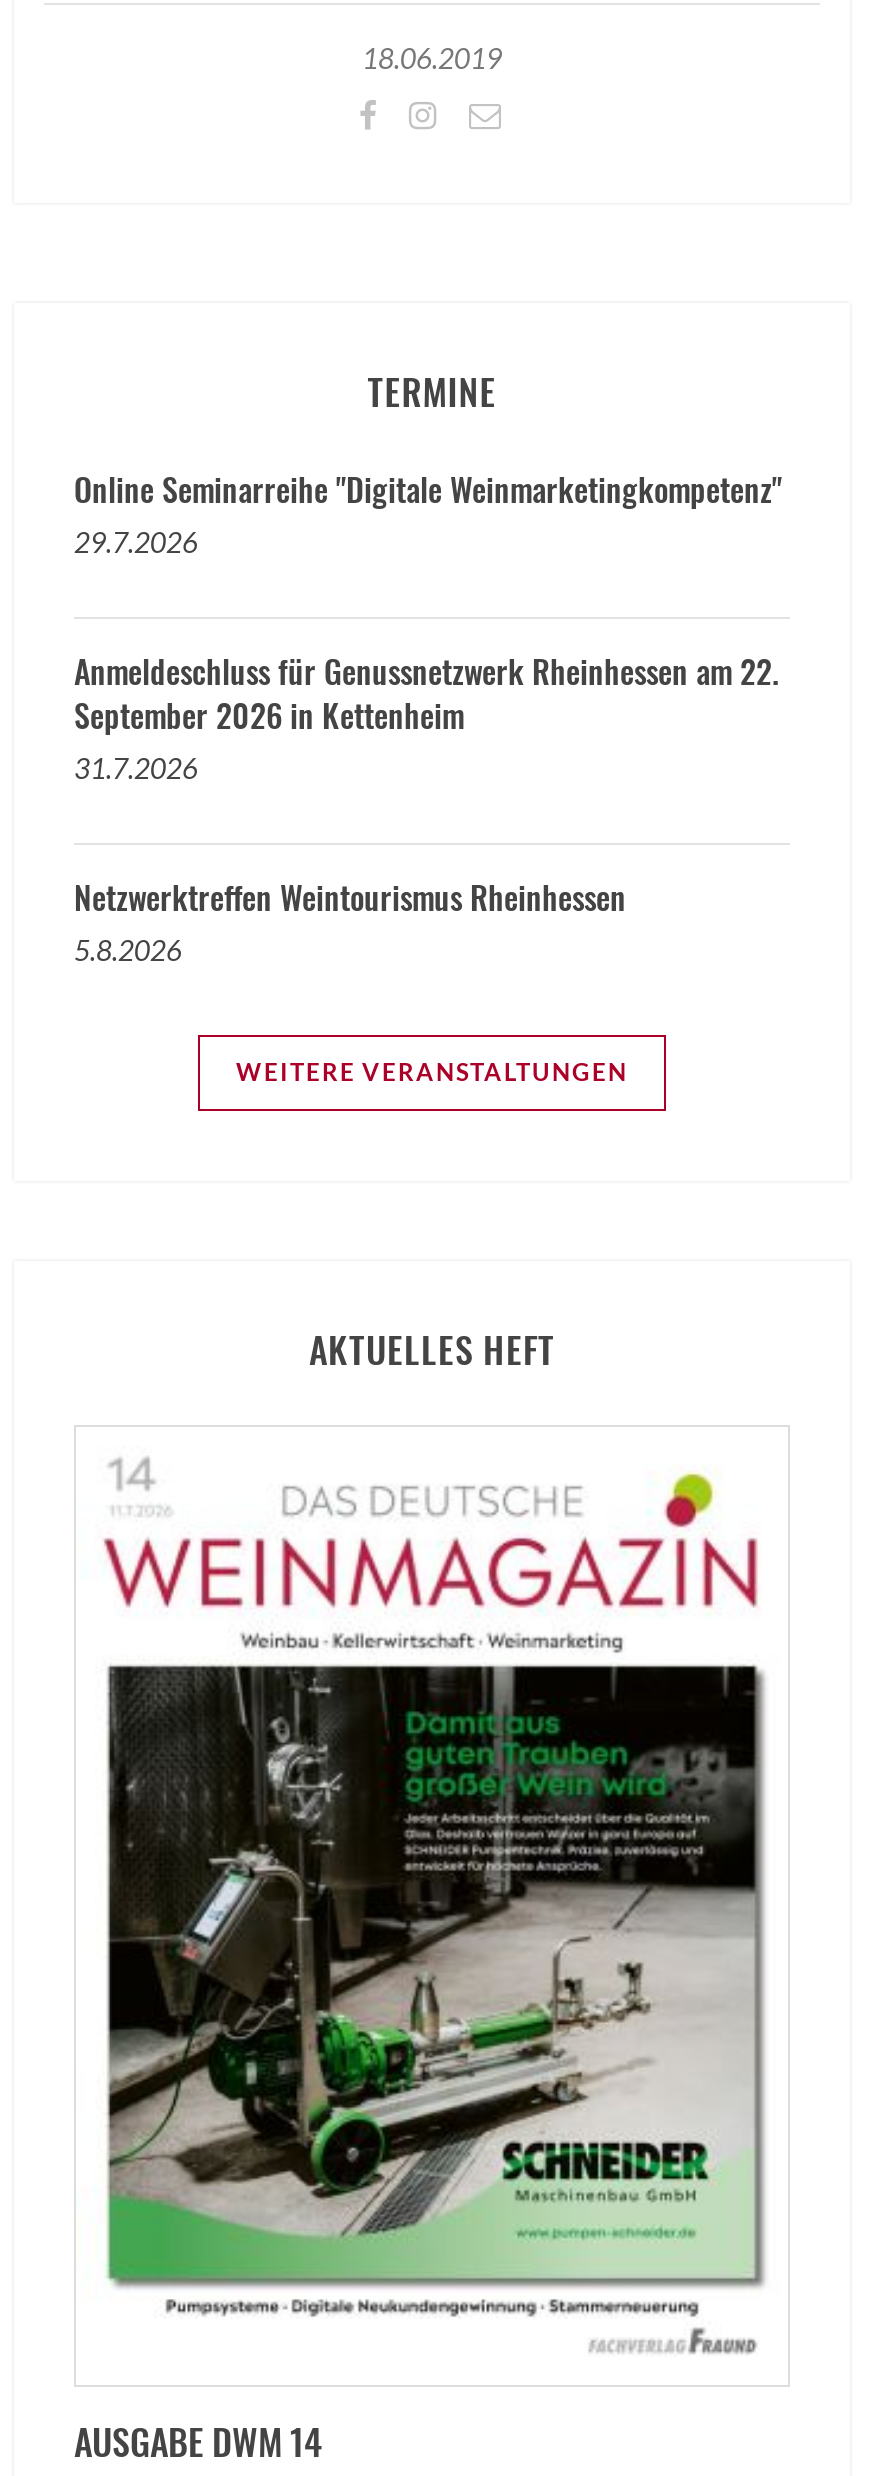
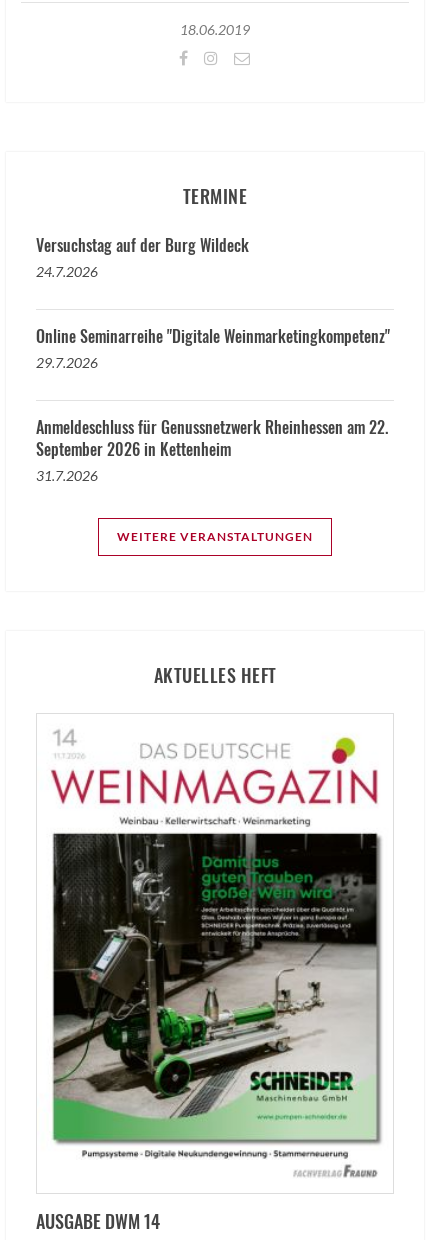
none -> [36,233,249,280] Versuchstag auf der Burg Wildeck | 24.7.2026
moved [74,464,782,784] -> [36,324,390,484]: Online Seminarreihe "Digitale Weinmarketingkompetenz" | 29.7.2026 | Anmeldeschluss für Genussnetzwerk Rheinhessen am 22. | September 2026 in Kettenheim | 31.7.2026
[74,872,626,966] Netzwerktreffen Weintourismus Rheinhessen | 5.8.2026 -> none

